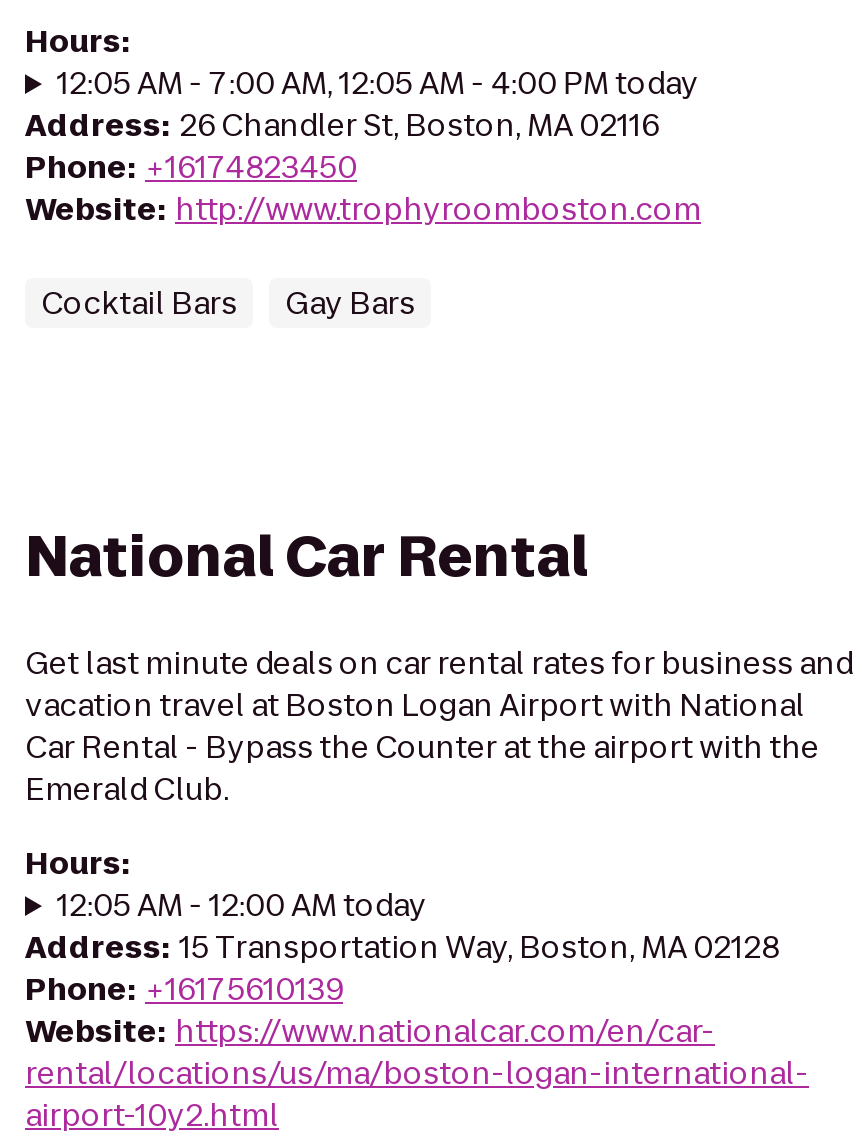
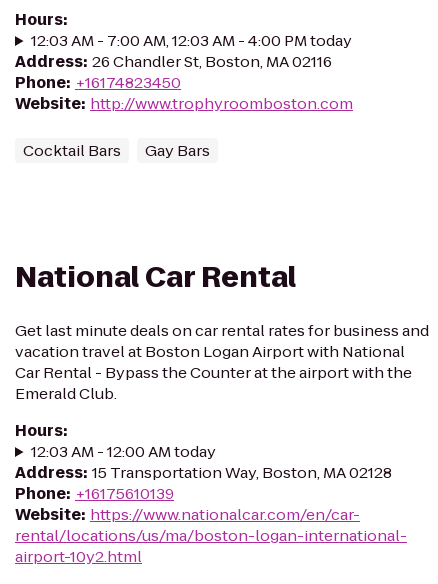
[57,62,699,104] 12:05 AM - 7:00 AM, 12:05 AM - 4:00 PM today -> [31,30,352,51] 12:03 AM - 7:00 AM, 12:03 AM - 4:00 PM today
[57,884,427,926] 12:05 AM - 12:00 AM today -> [31,441,216,462] 12:03 AM - 12:00 AM today

